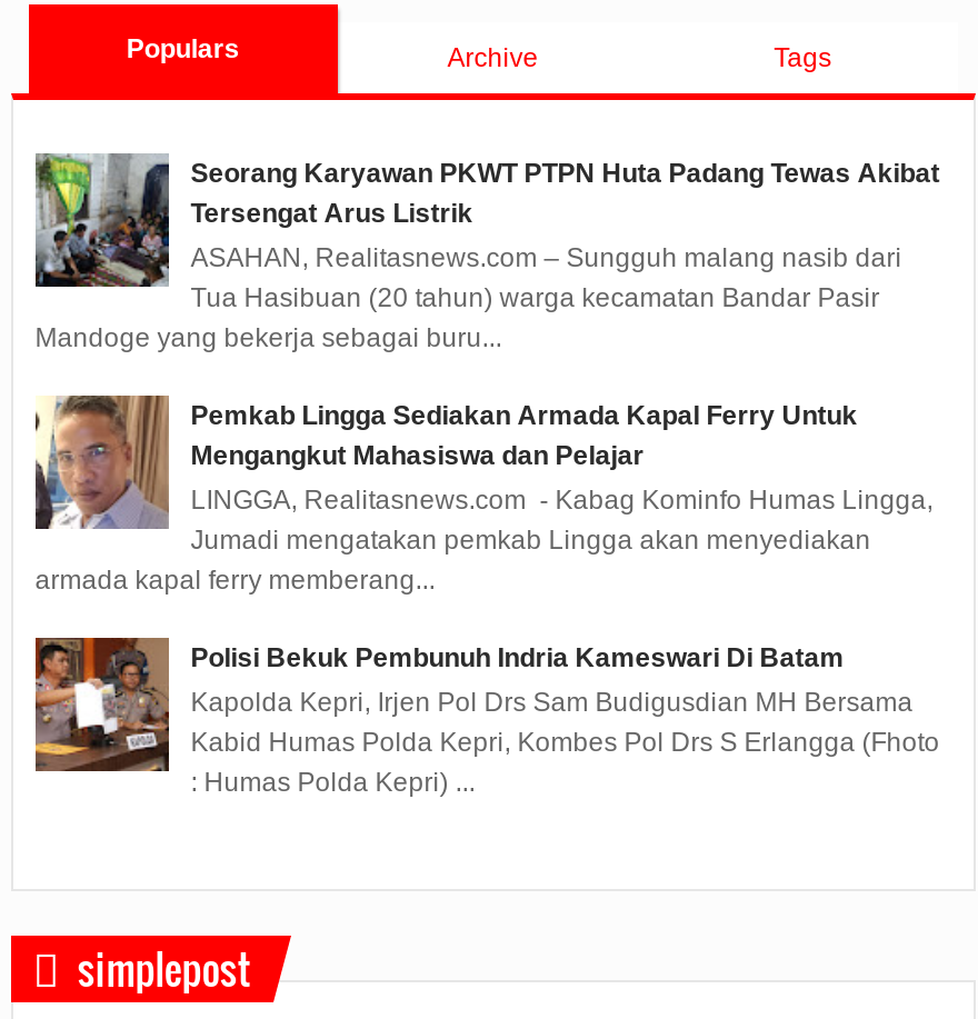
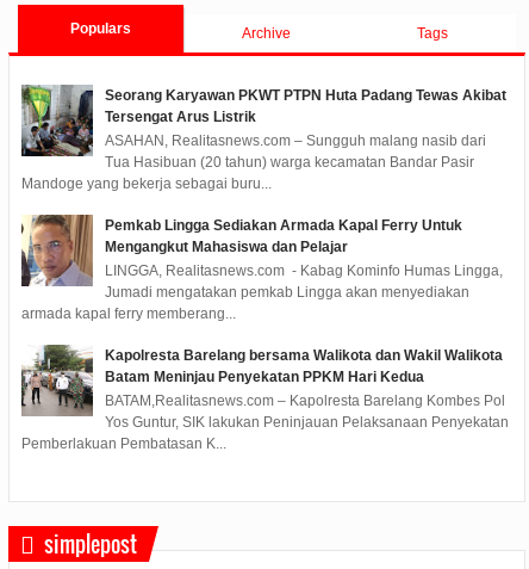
[33,636,844,751] [image] | Polisi Bekuk Pembunuh Indria Kameswari Di Batam -> [21,345,502,416] [image] | Kapolresta Barelang bersama Walikota dan Wakil Walikota | Batam Meninjau Penyekatan PPKM Hari Kedua
[190,687,940,798] Kapolda Kepri, Irjen Pol Drs Sam Budigusdian MH Bersama | Kabid Humas Polda Kepri, Kombes Pol Drs S Erlangga (Fhoto | : Humas Polda Kepri) ... -> [21,393,508,452] BATAM,Realitasnews.com – Kapolresta Barelang Kombes Pol | Yos Guntur, SIK lakukan Peninjauan Pelaksanaan Penyekatan | Pemberlakuan Pembatasan K...

